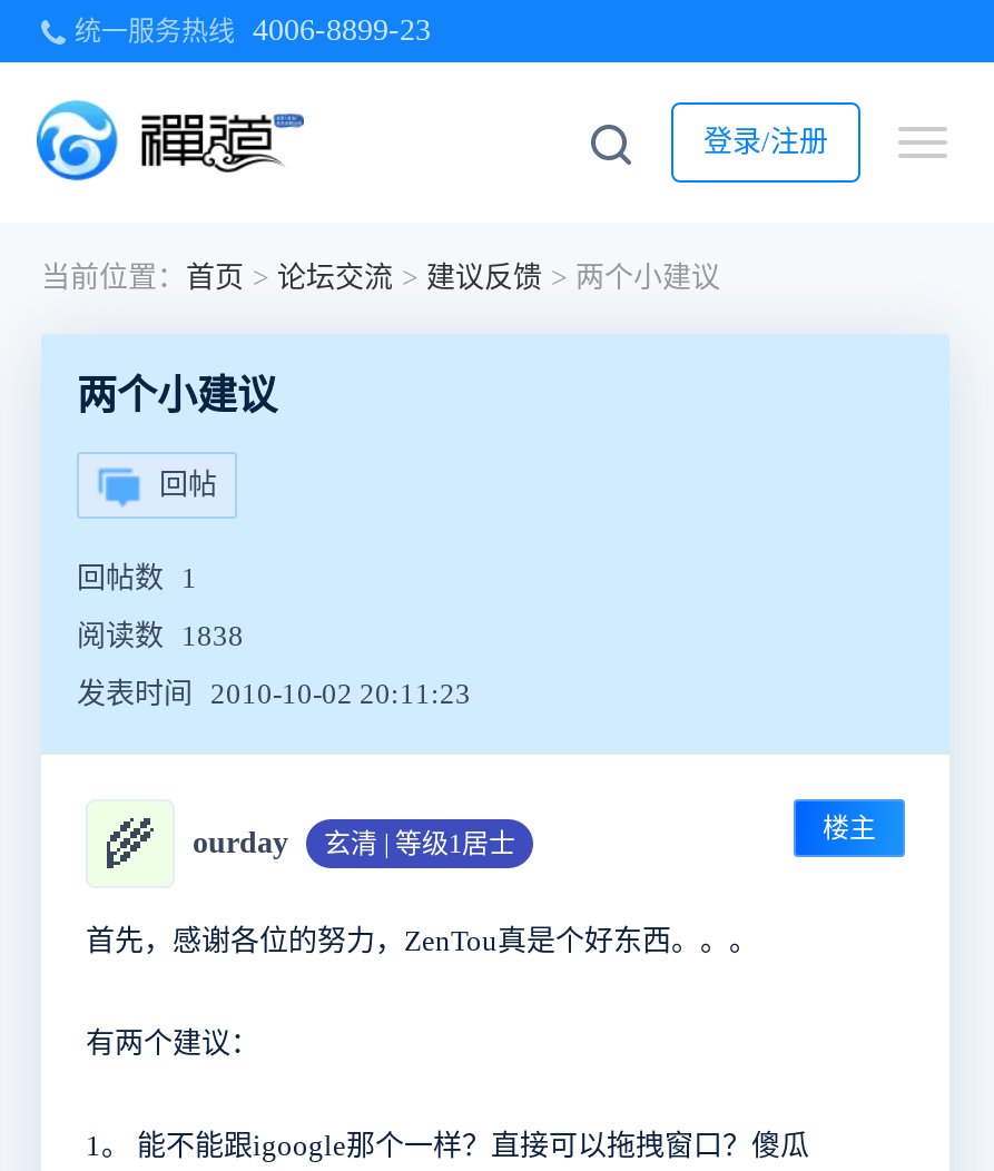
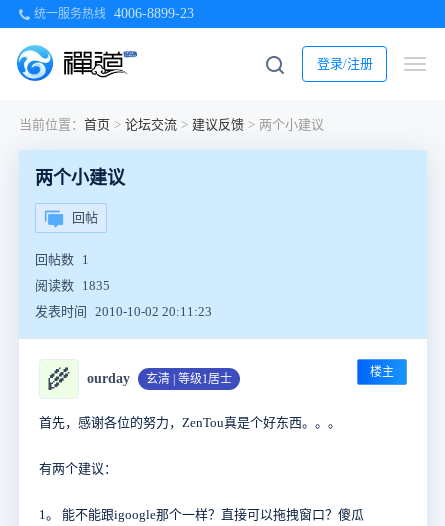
[77,619,244,652] 阅读数 1838 -> [35,278,110,293] 阅读数 1835

